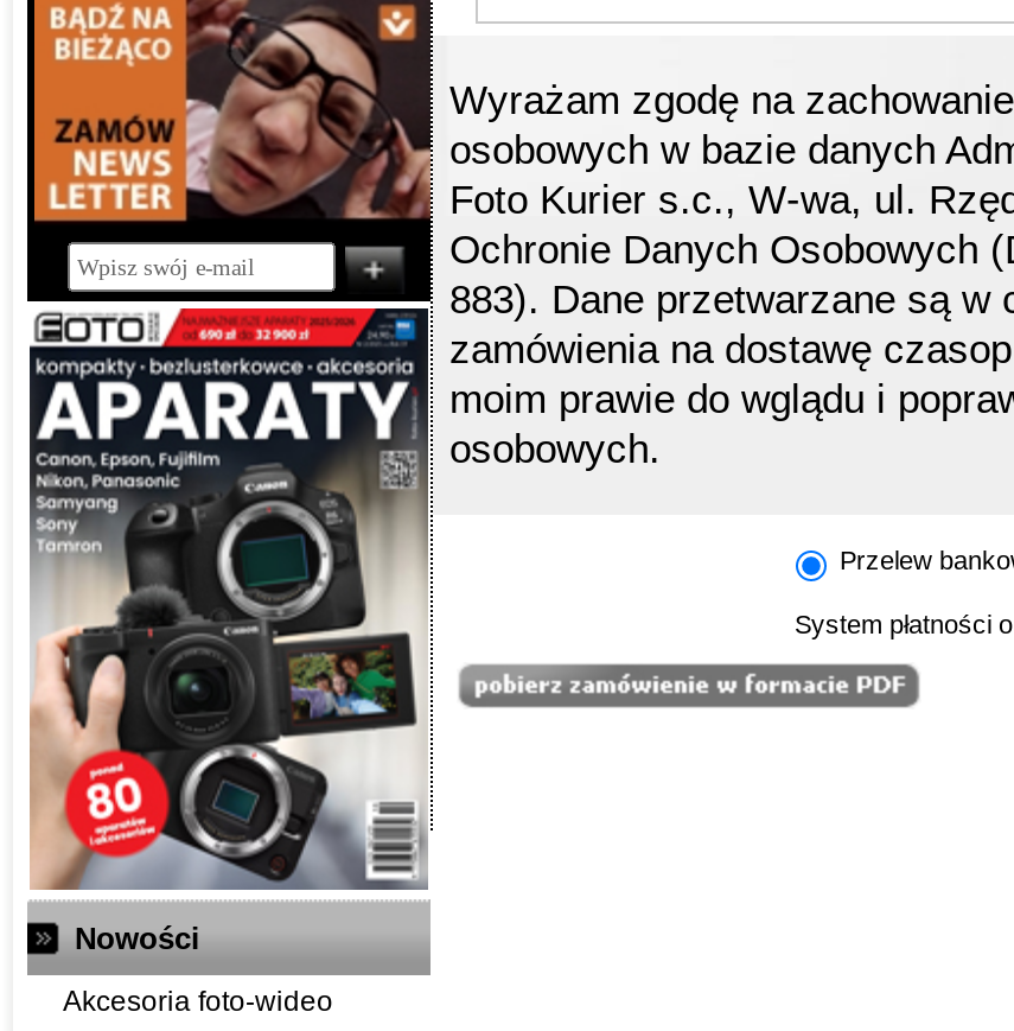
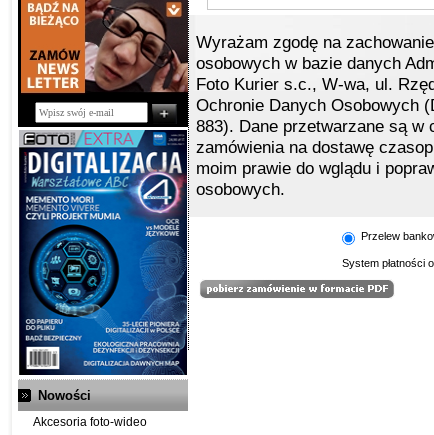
[30,306,428,892] [image] -> [18,129,188,376] [image]

